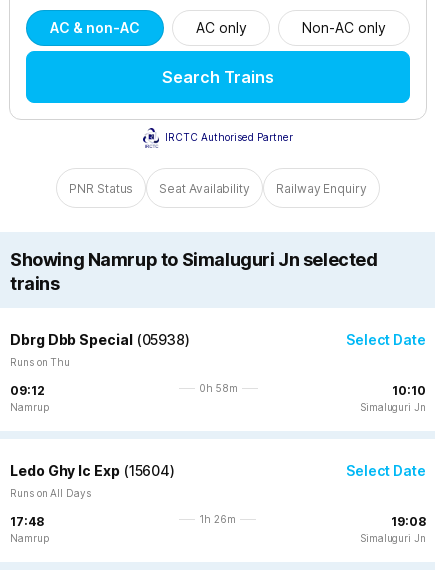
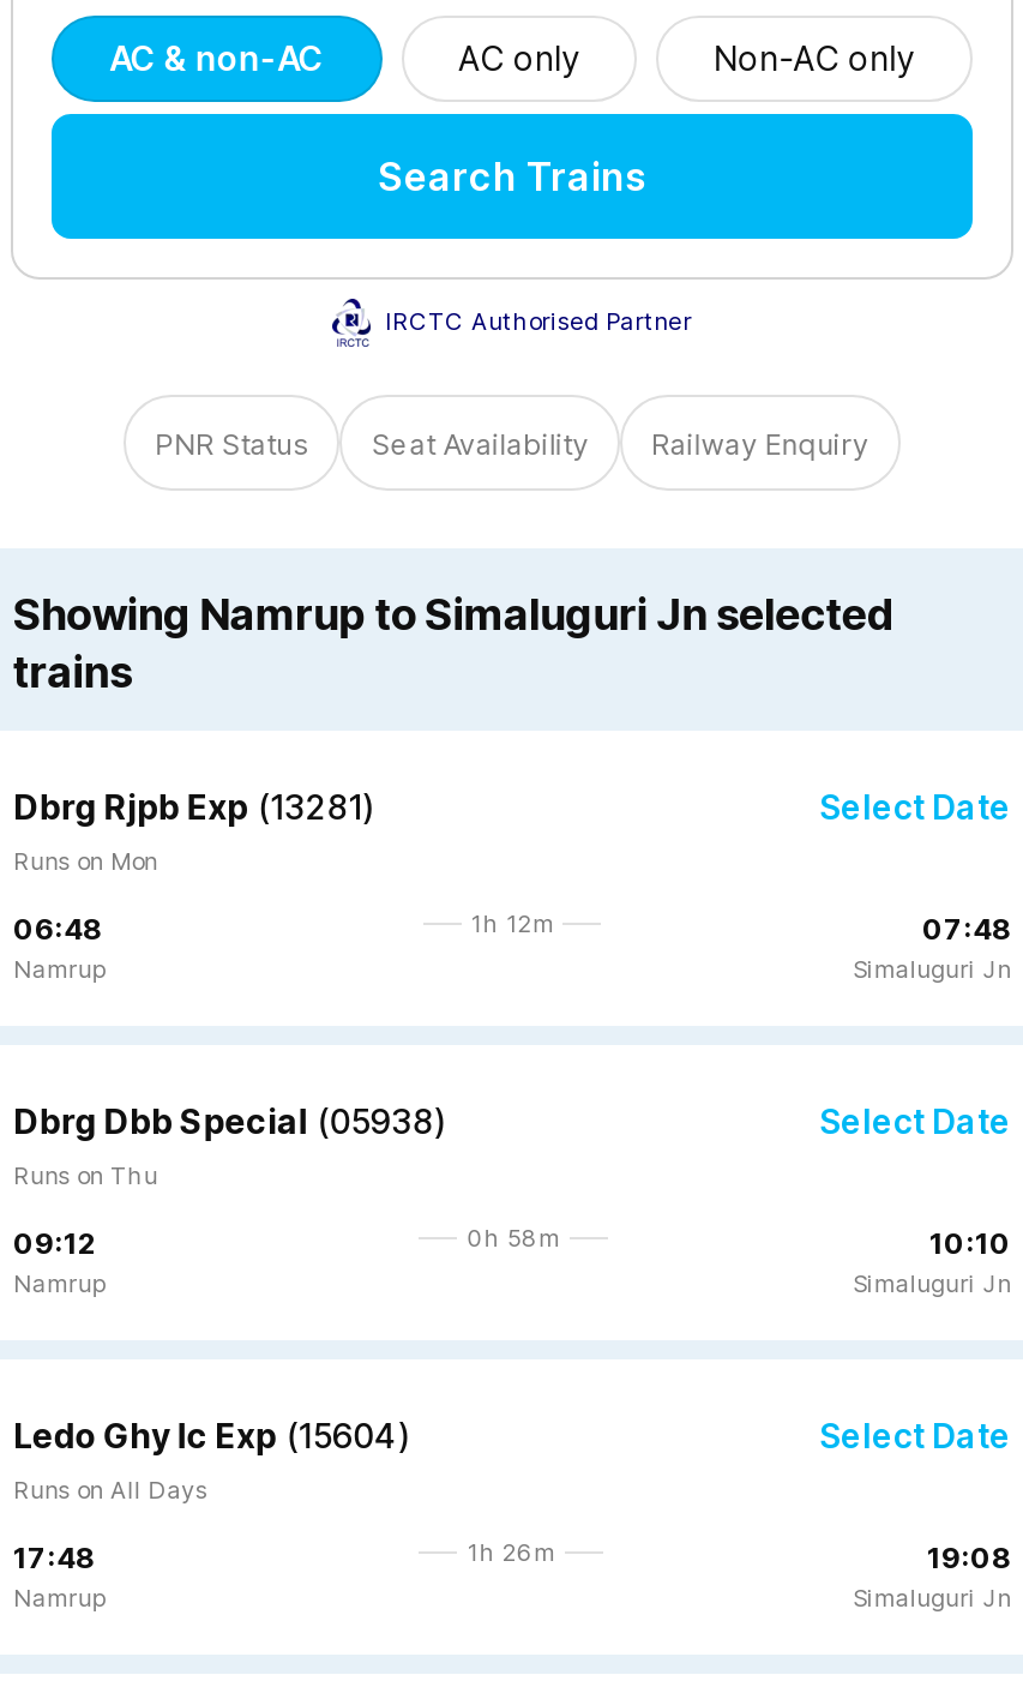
none -> [13,786,1011,983] Dbrg Rjpb Exp (13281) | Select Date | Runs on Mon | 06:48 | 1h 12m | 07:48 | Namrup | Simaluguri Jn

